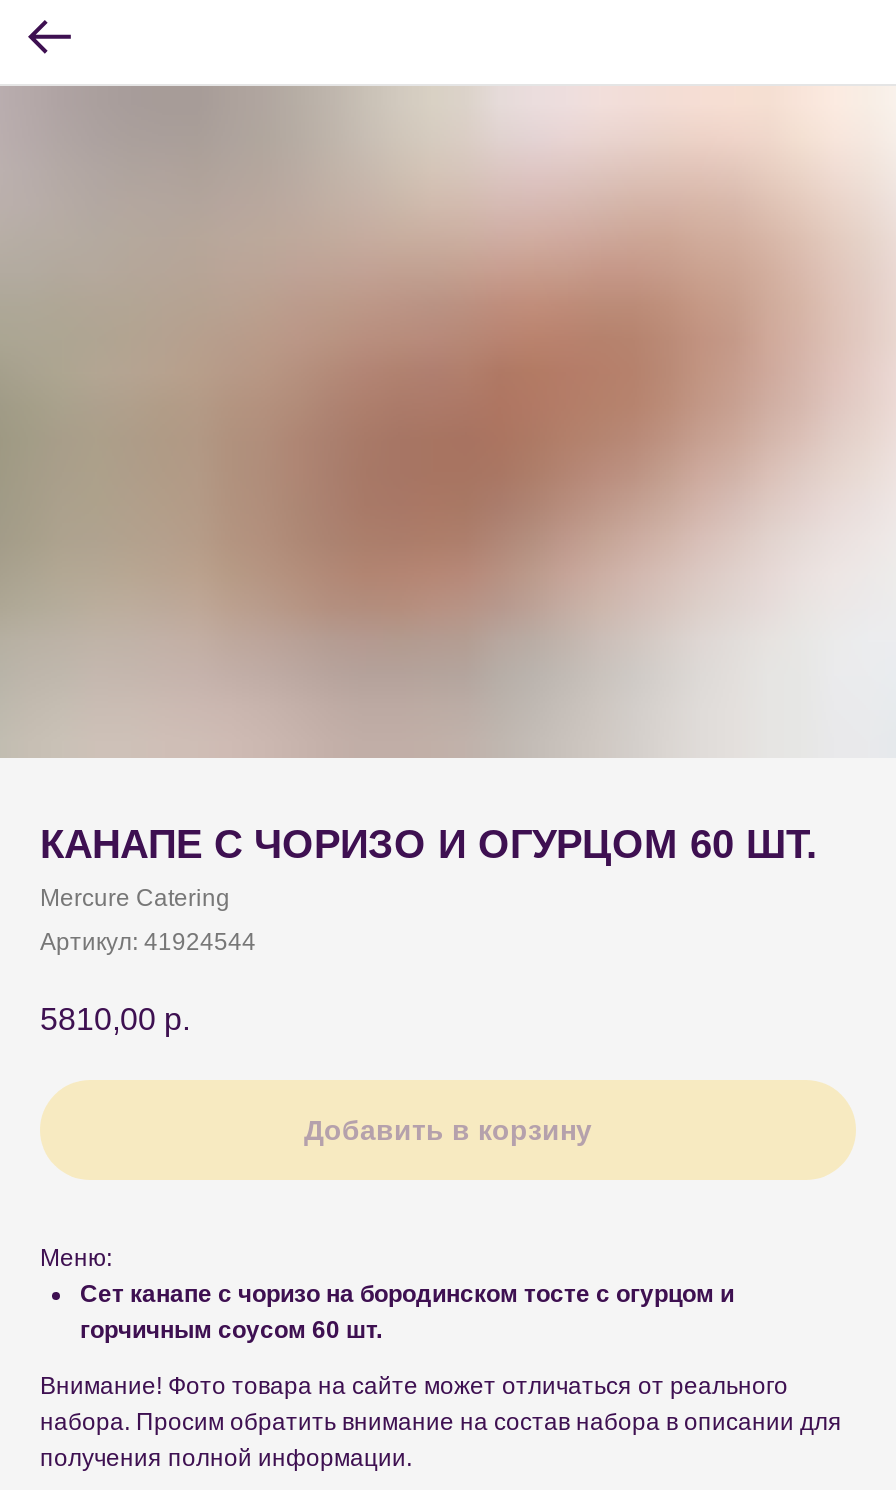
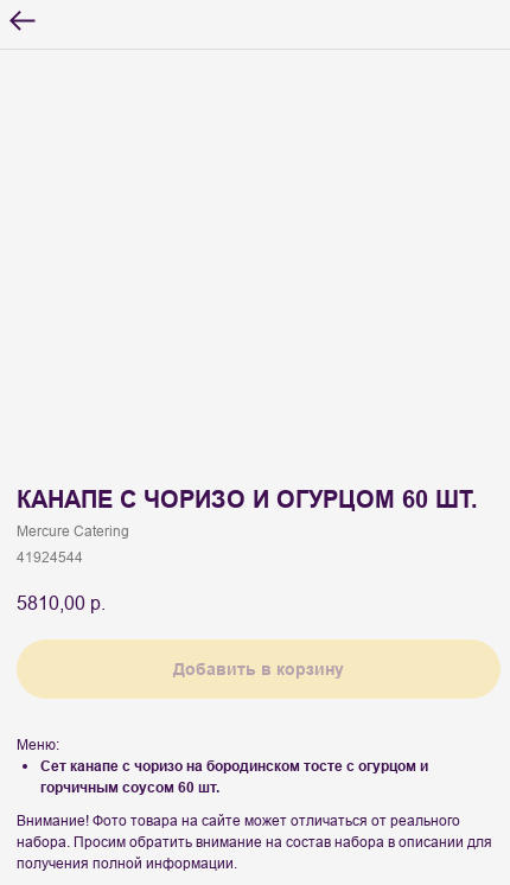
[6,84,890,760] [image] -> none
[40,928,256,956] Артикул: 41924544 -> [17,548,83,566] 41924544

